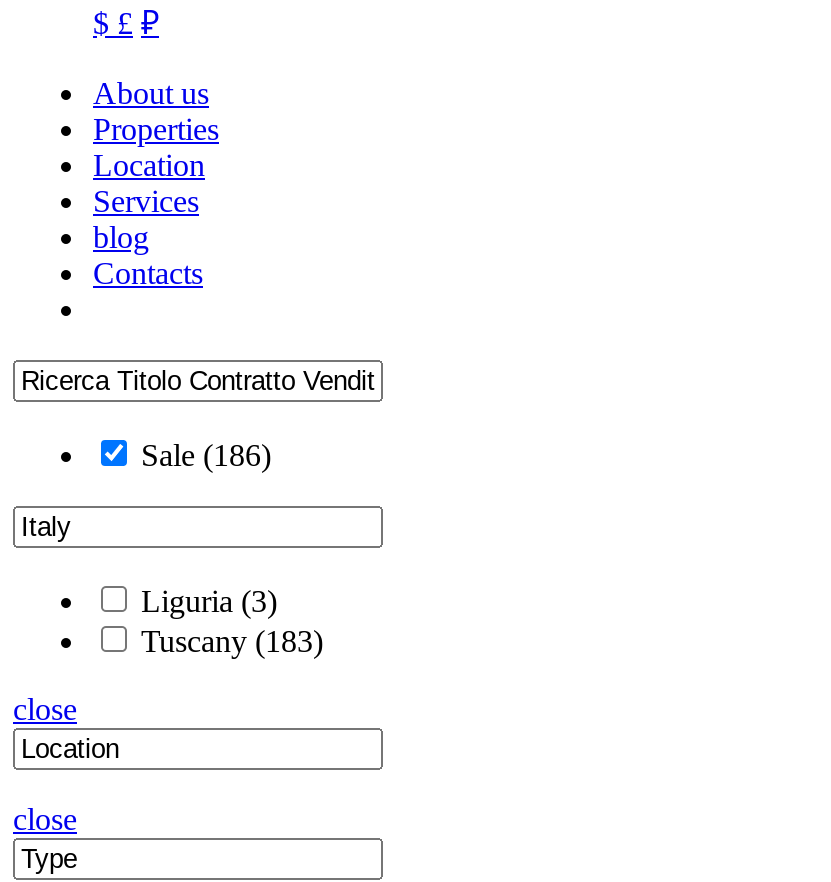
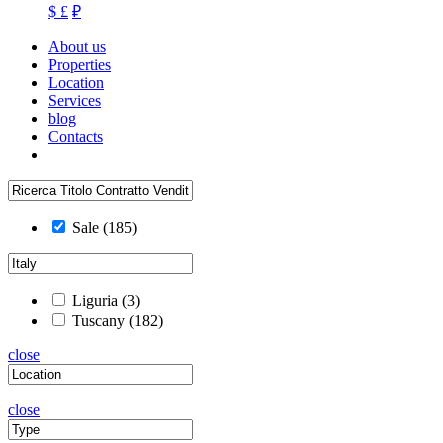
[141,438,271,472] Sale (186) -> [72,219,137,236] Sale (185)
[141,624,323,658] Tuscany (183) -> [72,312,163,329] Tuscany (182)

